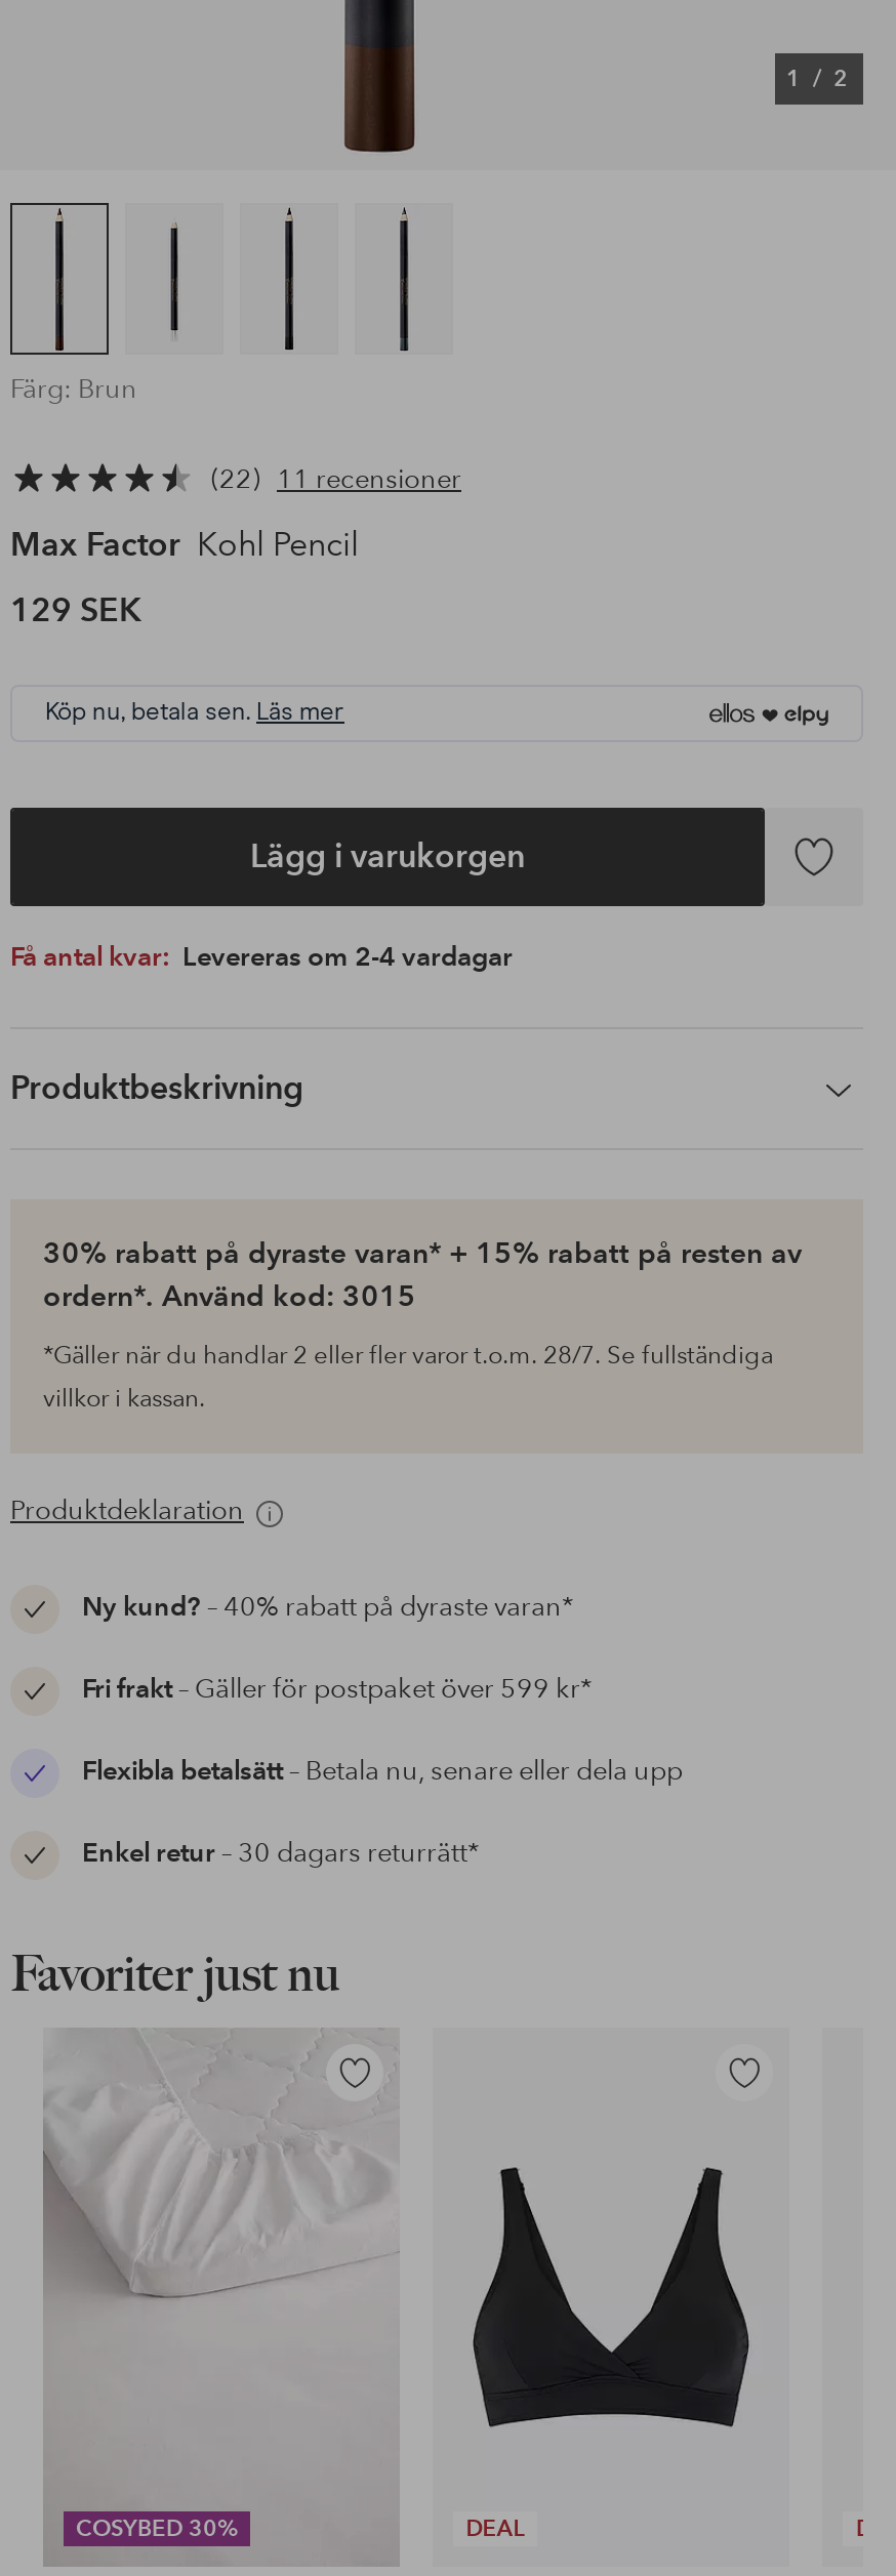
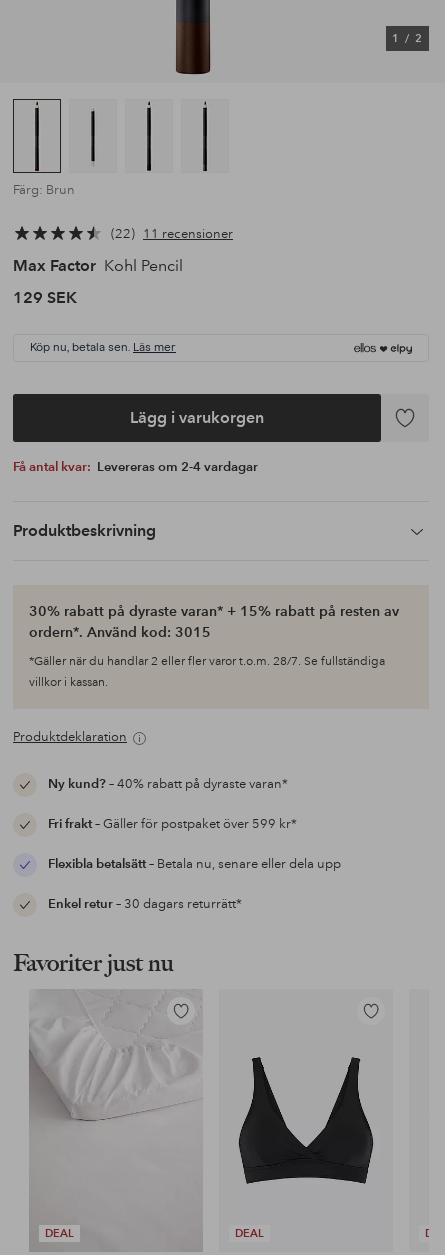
[76,2513,238,2542] COSYBED 30% -> [45,1226,74,1240] DEAL

